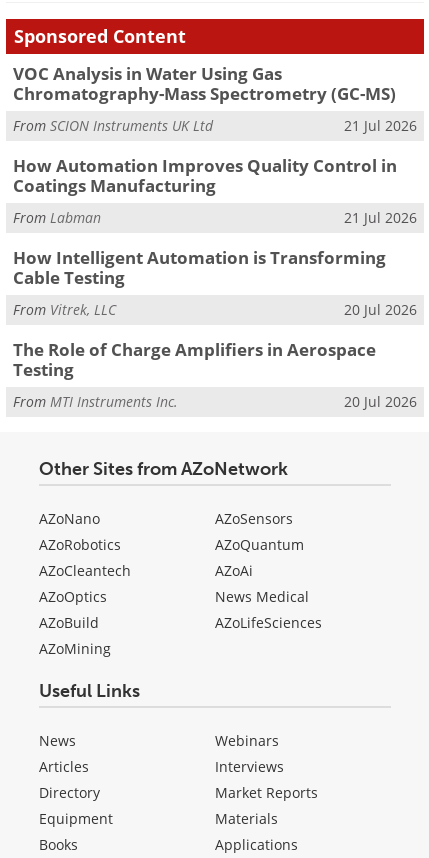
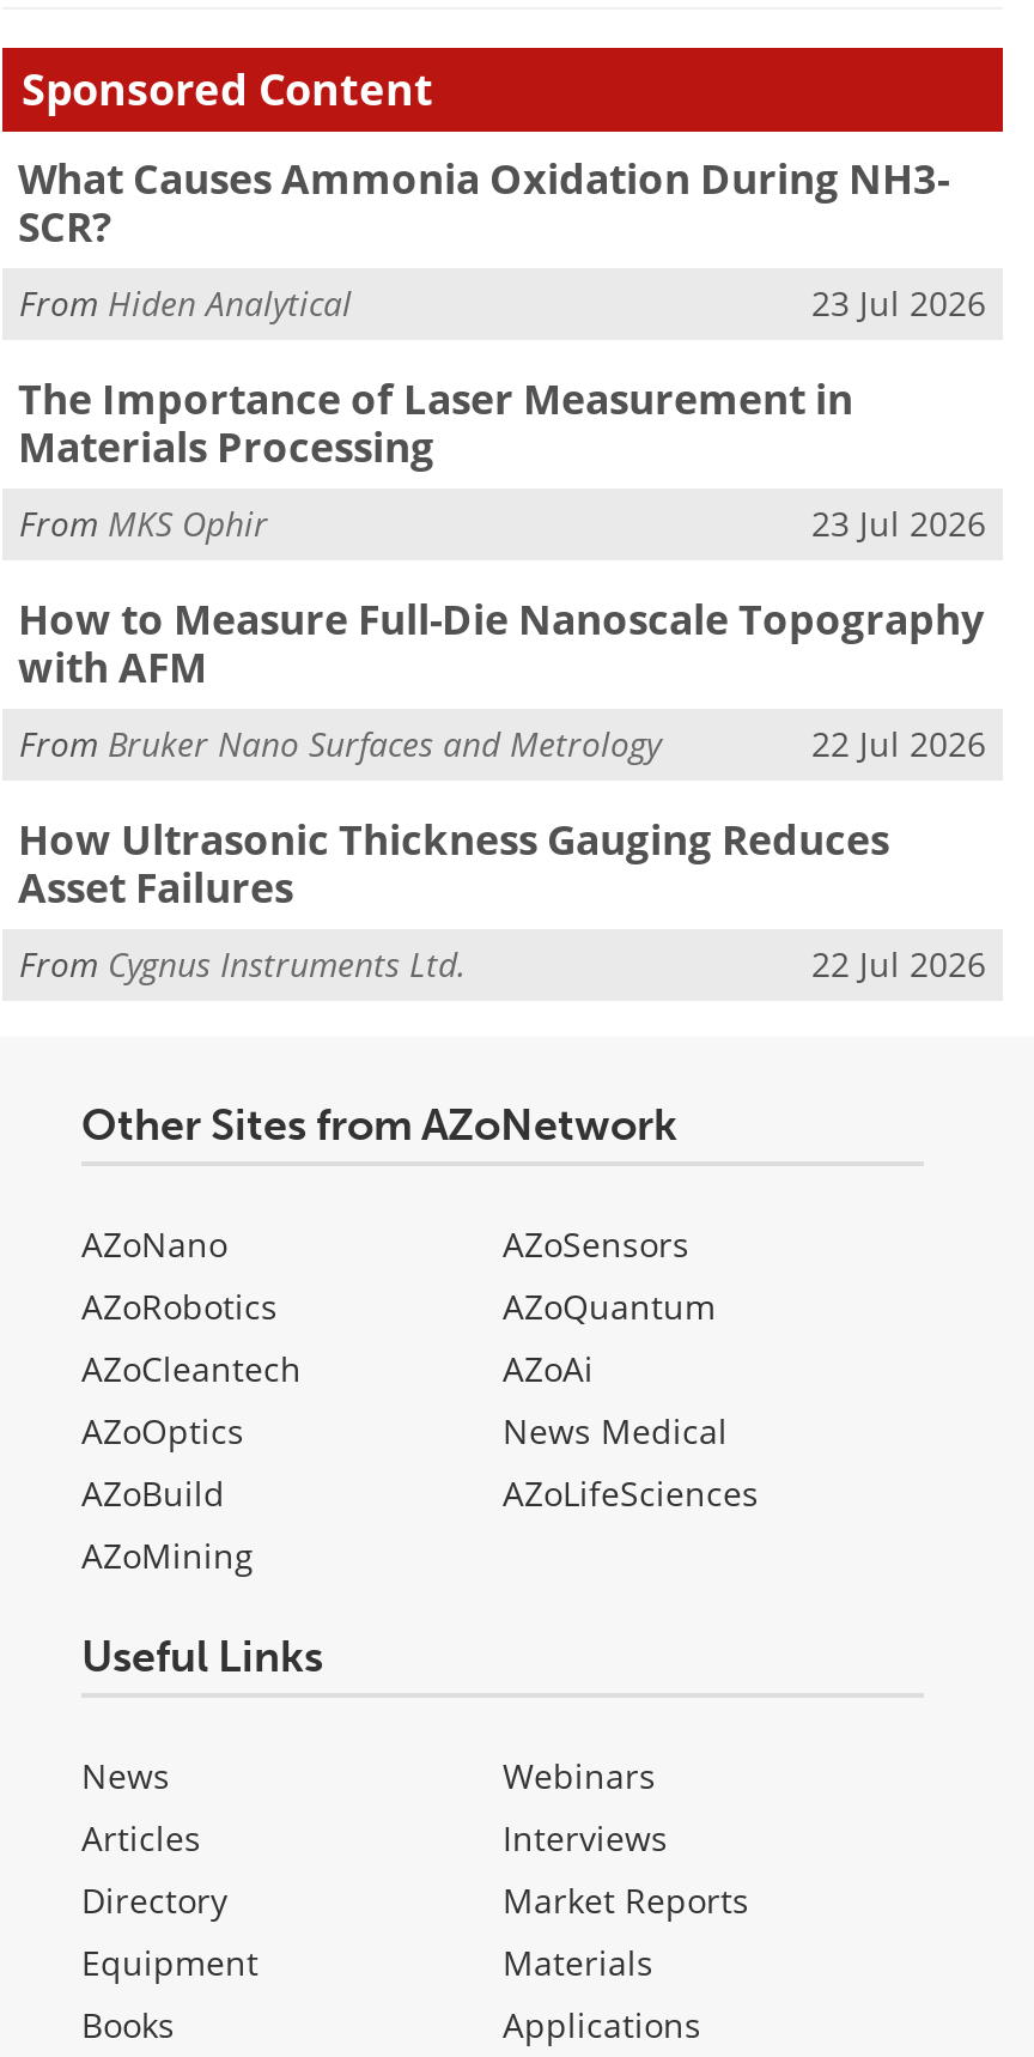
[12,62,395,105] VOC Analysis in Water Using Gas | Chromatography-Mass Spectrometry (GC-MS) -> [18,151,949,254] What Causes Ammonia Oxidation During NH3- | SCR?
[13,115,417,134] From SCION Instruments UK Ltd | 21 Jul 2026 -> [19,279,986,324] From Hiden Analytical | 23 Jul 2026
[12,154,396,197] How Automation Improves Quality Control in | Coatings Manufacturing -> [18,371,853,474] The Importance of Laser Measurement in | Materials Processing
[13,208,417,227] From Labman | 21 Jul 2026 -> [19,500,986,545] From MKS Ophir | 23 Jul 2026
[12,246,385,289] How Intelligent Automation is Transforming | Cable Testing -> [18,592,985,695] How to Measure Full-Die Nanoscale Topography | with AFM
[13,300,417,319] From Vitrek, LLC | 20 Jul 2026 -> [19,720,986,766] From Bruker Nano Surfaces and Metrology | 22 Jul 2026
[12,338,375,381] The Role of Charge Amplifiers in Aerospace | Testing -> [18,813,889,915] How Ultrasonic Thickness Gauging Reduces | Asset Failures
[13,392,417,411] From MTI Instruments Inc. | 20 Jul 2026 -> [19,941,986,986] From Cygnus Instruments Ltd. | 22 Jul 2026

